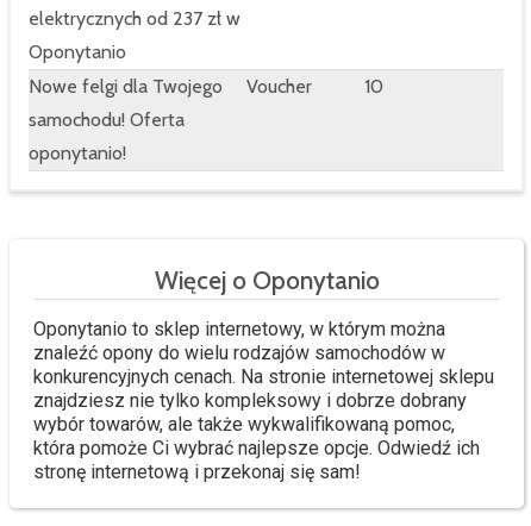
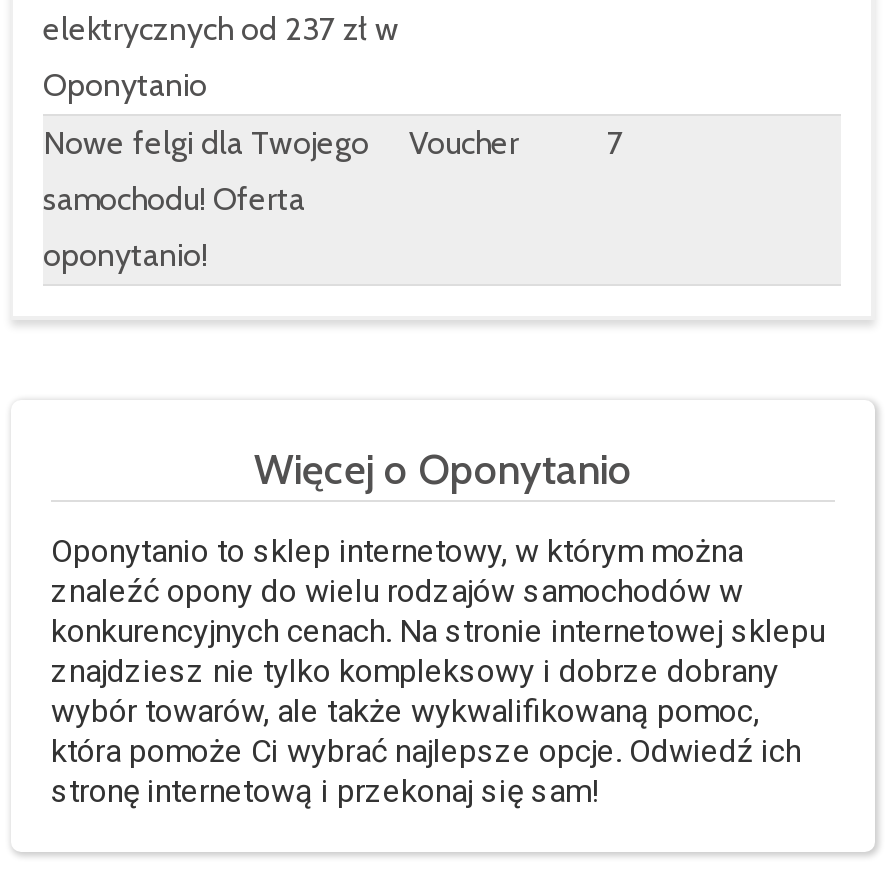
[364,75,383,98] 10 -> [607,124,623,162] 7

